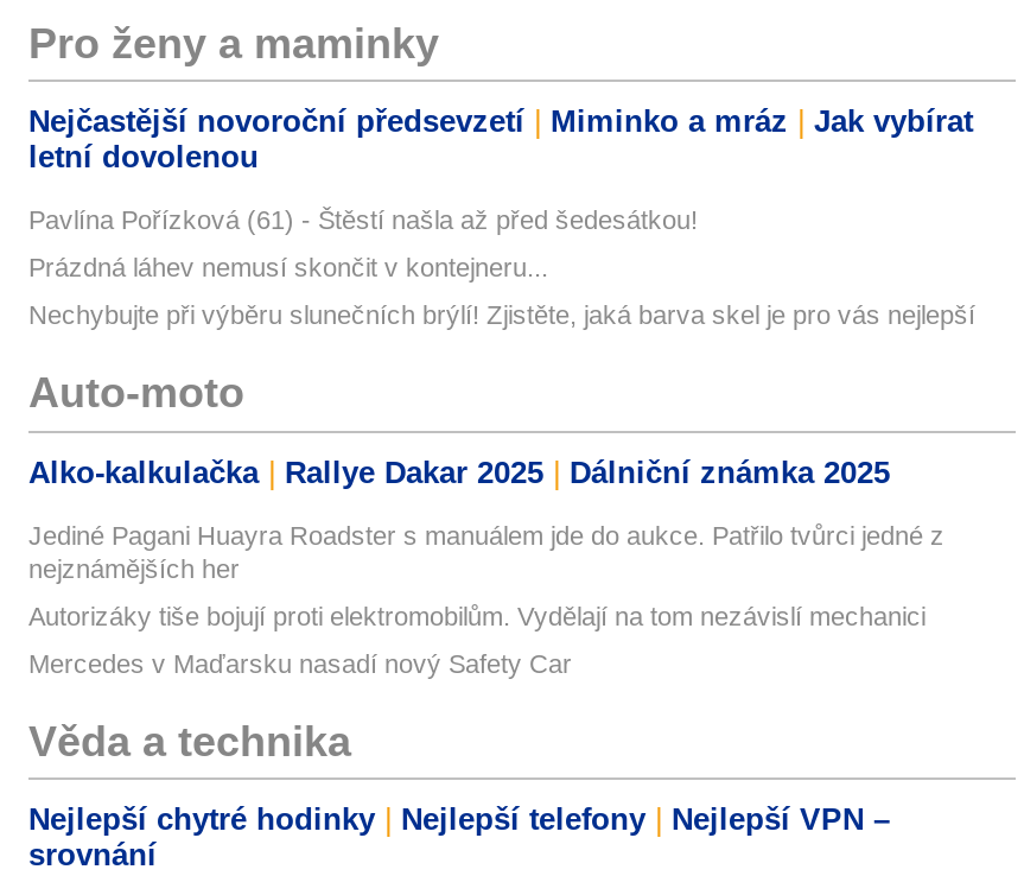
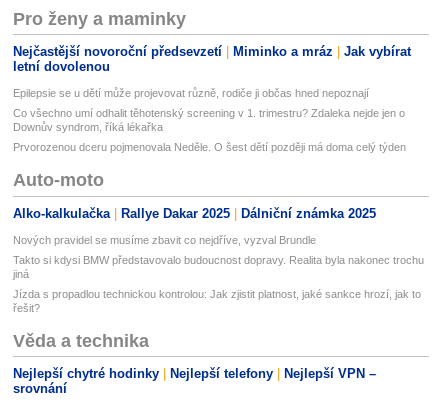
[28,206,698,235] Pavlína Pořízková (61) - Štěstí našla až před šedesátkou! -> [13,87,369,99] Epilepsie se u dětí může projevovat různě, rodiče ji občas hned nepoznají
[28,254,548,282] Prázdná láhev nemusí skončit v kontejneru... -> [13,107,405,133] Co všechno umí odhalit těhotenský screening v 1. trimestru? Zdaleka nejde jen o | Downův syndrom, říká lékařka
[28,301,975,330] Nechybujte při výběru slunečních brýlí! Zjistěte, jaká barva skel je pro vás nejlepší -> [13,141,406,153] Prvorozenou dceru pojmenovala Neděle. O šest dětí později má doma celý týden
[28,521,945,583] Jediné Pagani Huayra Roadster s manuálem jde do aukce. Patřilo tvůrci jedné z | nejznámějších her -> [13,234,316,246] Nových pravidel se musíme zbavit co nejdříve, vyzval Brundle
[28,602,926,630] Autorizáky tiše bojují proti elektromobilům. Vydělají na tom nezávislí mechanici -> [13,254,424,280] Takto si kdysi BMW představovalo budoucnost dopravy. Realita byla nakonec trochu | jiná
[28,649,572,678] Mercedes v Maďarsku nasadí nový Safety Car -> [13,288,421,314] Jízda s propadlou technickou kontrolou: Jak zjistit platnost, jaké sankce hrozí, jak to | řešit?

